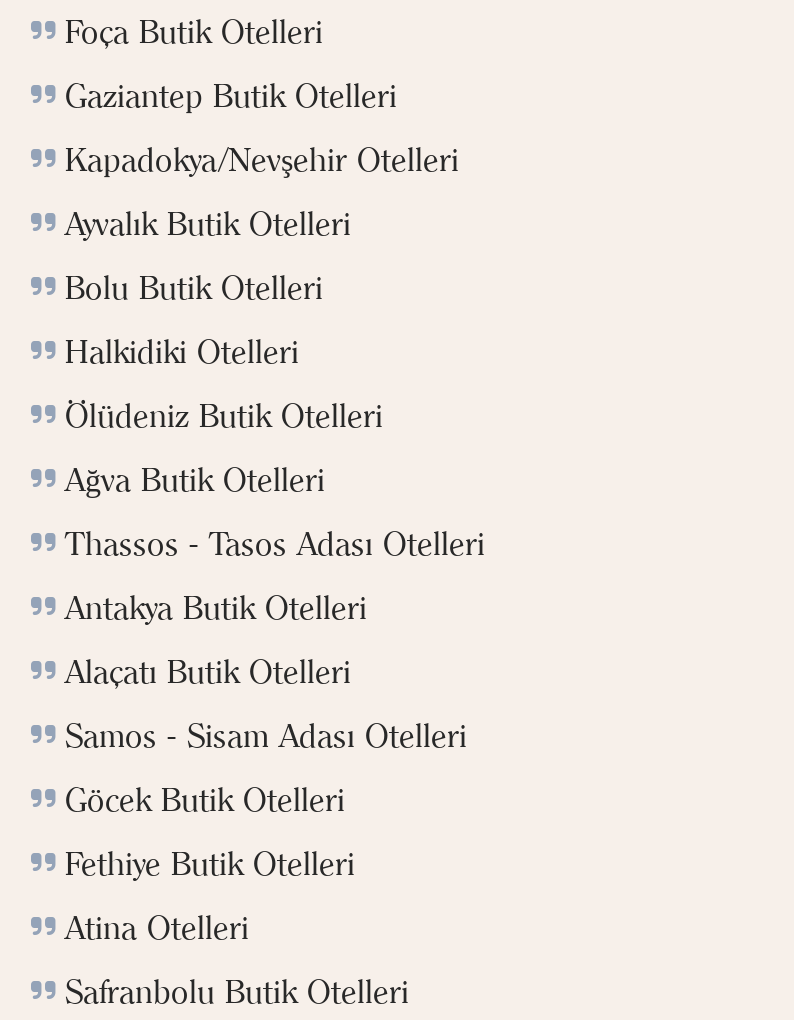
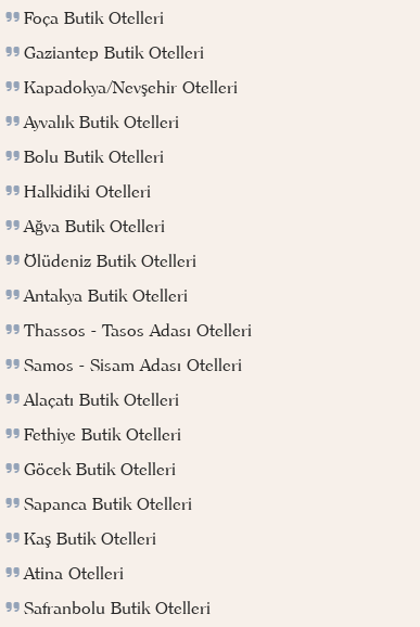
moved [65,395,383,435] -> [24,249,196,271]: Ölüdeniz Butik Otelleri
moved [65,459,325,499] -> [24,215,165,236]: Ağva Butik Otelleri
moved [65,523,485,563] -> [24,319,252,340]: Thassos - Tasos Adası Otelleri
moved [65,587,367,627] -> [24,284,188,306]: Antakya Butik Otelleri
moved [65,651,351,691] -> [24,388,179,410]: Alaçatı Butik Otelleri
moved [65,715,467,755] -> [24,353,242,375]: Samos - Sisam Adası Otelleri
moved [65,779,345,819] -> [24,458,176,479]: Göcek Butik Otelleri
moved [65,843,355,883] -> [24,423,181,445]: Fethiye Butik Otelleri
none -> [24,492,192,549] Sapanca Butik Otelleri | Kaş Butik Otelleri

